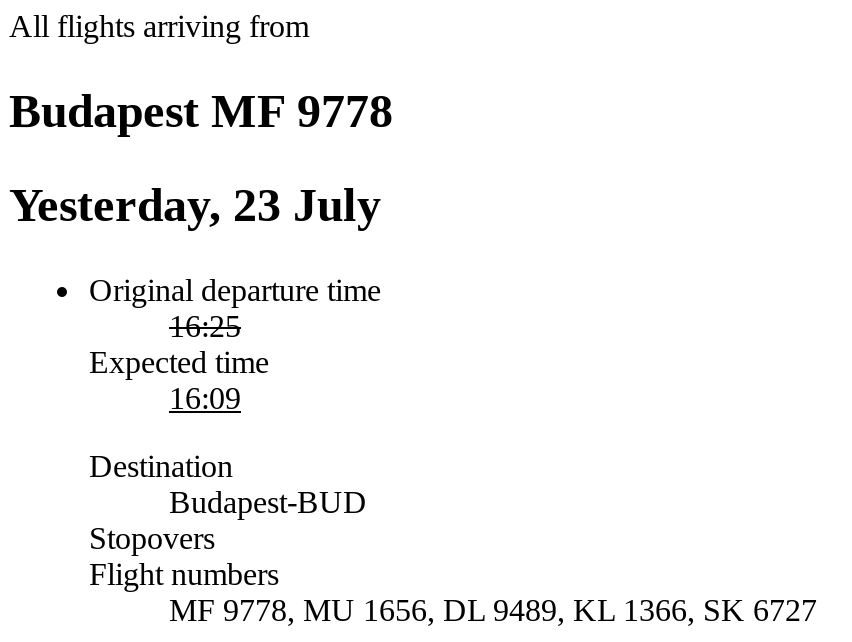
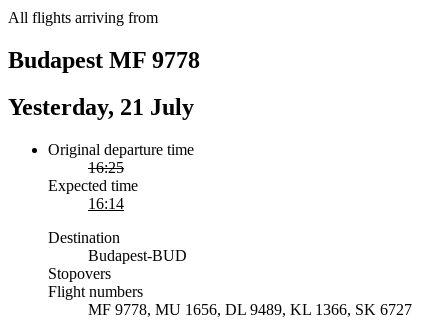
[9,179,381,231] Yesterday, 23 July -> [8,94,194,120] Yesterday, 21 July
[169,380,241,414] 16:09 -> [88,195,124,212] 16:14

